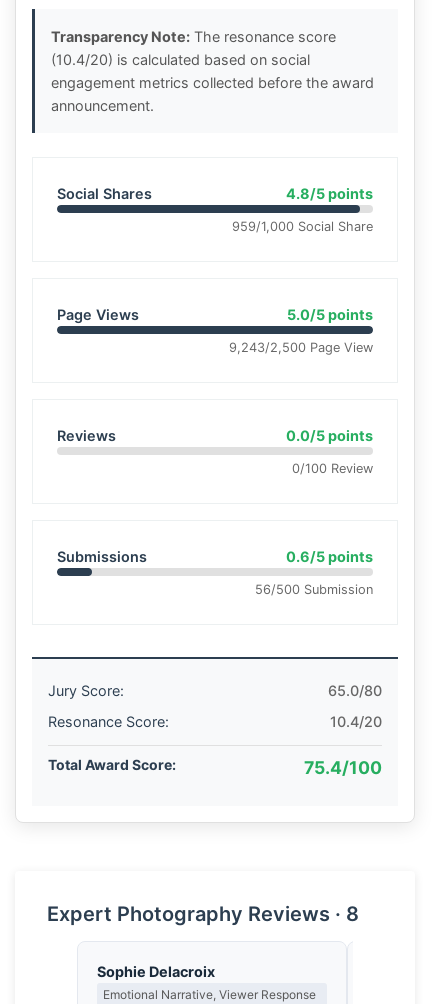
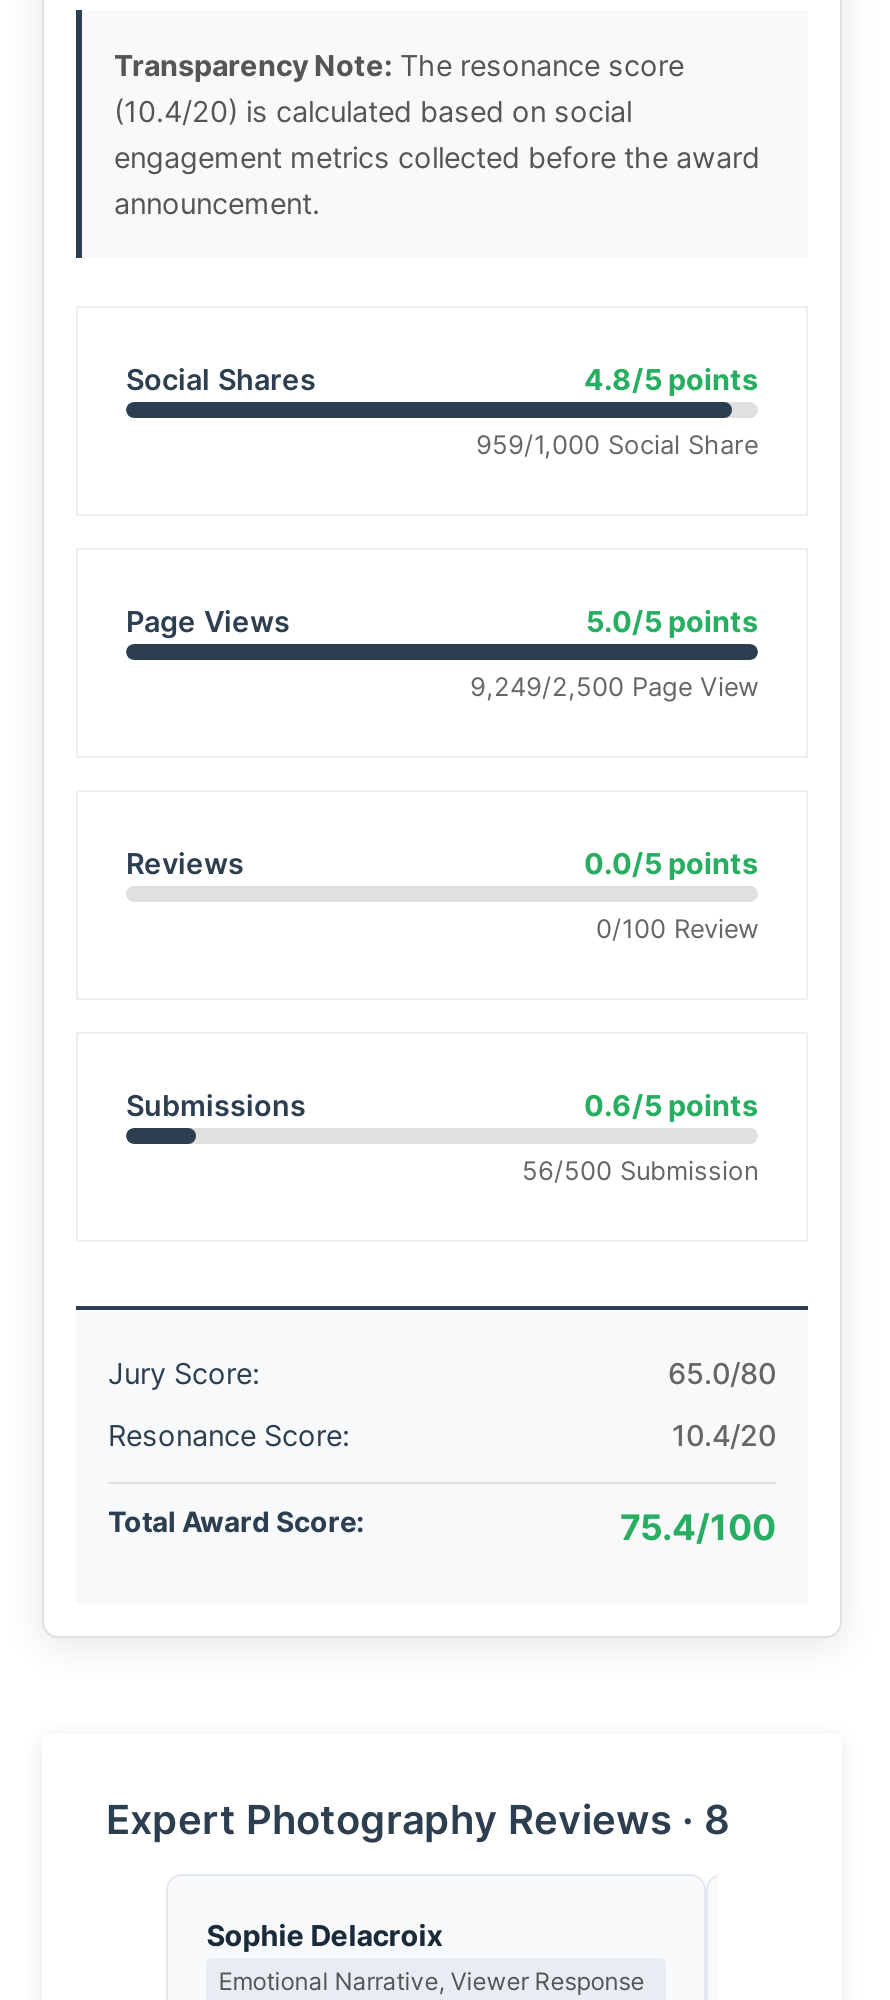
[229,340,373,355] 9,243/2,500 Page View -> [470,673,758,703] 9,249/2,500 Page View

